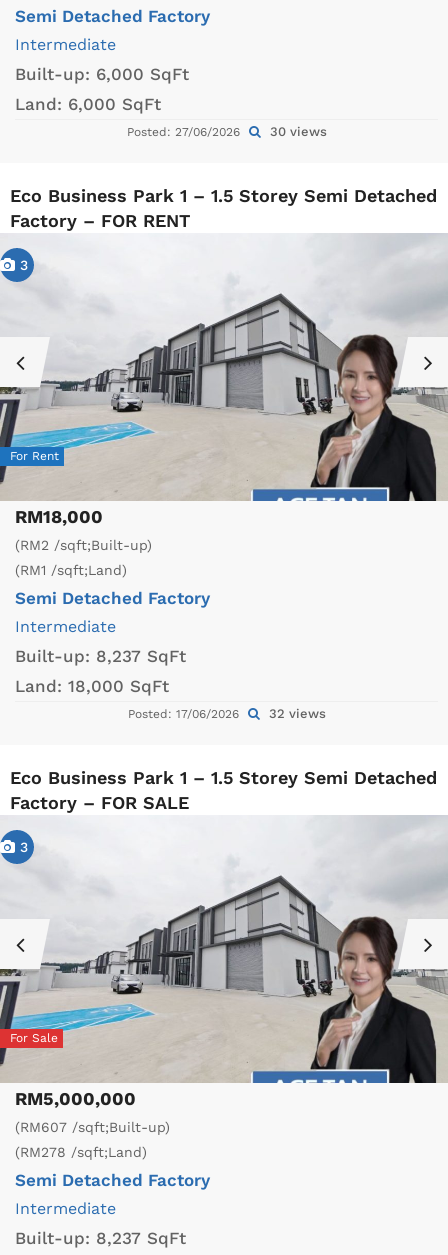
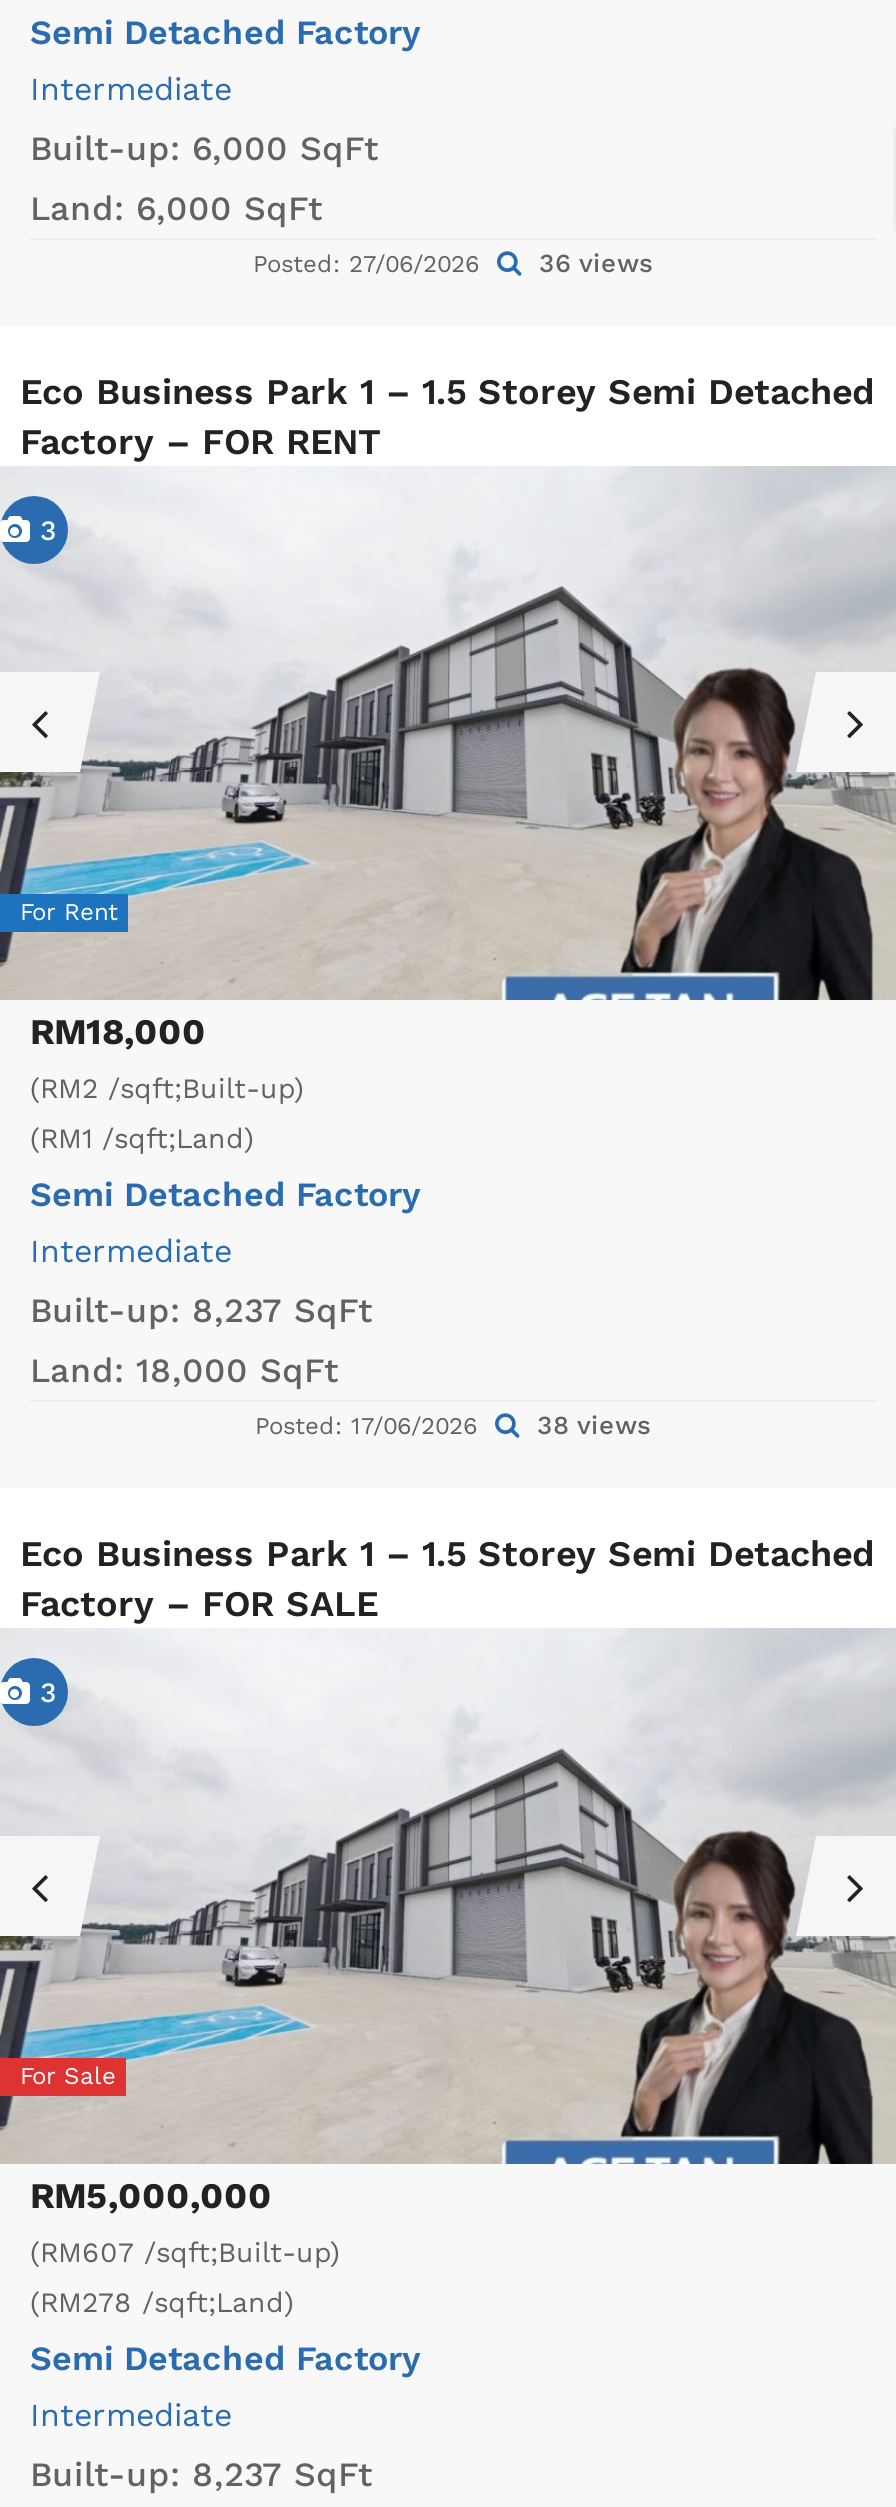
[126,124,326,139] Posted: 27/06/2026 30 views -> [253,247,653,277] Posted: 27/06/2026 36 views
[127,706,325,721] Posted: 17/06/2026 32 views -> [255,1411,651,1441] Posted: 17/06/2026 38 views

